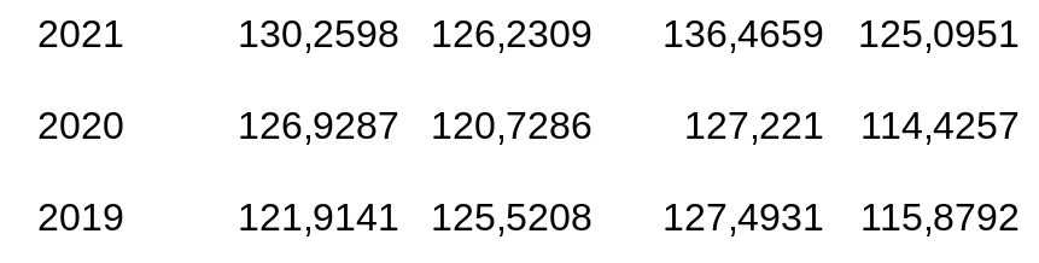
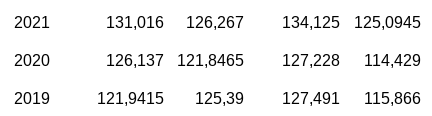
[238,14,399,55] 130,2598 -> [106,14,164,31] 131,016
[431,14,593,55] 126,2309 -> [186,14,244,31] 126,267
[662,14,824,55] 136,4659 -> [282,14,340,31] 134,125
[858,14,1020,55] 125,0951 -> [354,14,421,31] 125,0945
[238,106,399,147] 126,9287 -> [106,52,164,69] 126,137
[431,106,593,147] 120,7286 -> [177,52,244,69] 121,8465
[684,106,824,147] 127,221 -> [282,52,340,69] 127,228
[860,106,1020,147] 114,4257 -> [364,52,421,69] 114,429
[238,198,399,239] 121,9141 -> [97,90,164,107] 121,9415
[431,198,593,239] 125,5208 -> [195,90,244,107] 125,39
[662,198,824,239] 127,4931 -> [282,90,340,107] 127,491
[860,198,1020,239] 115,8792 -> [364,90,421,107] 115,866

